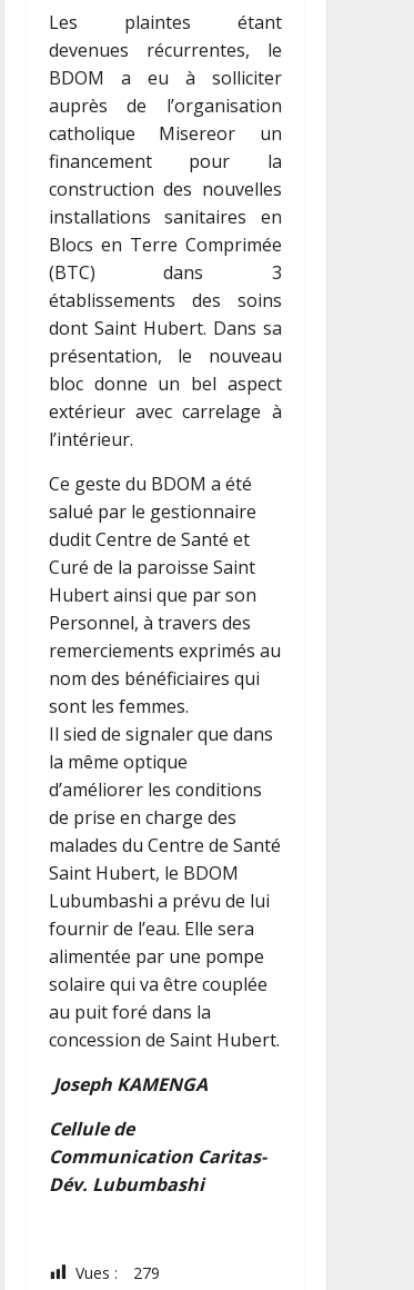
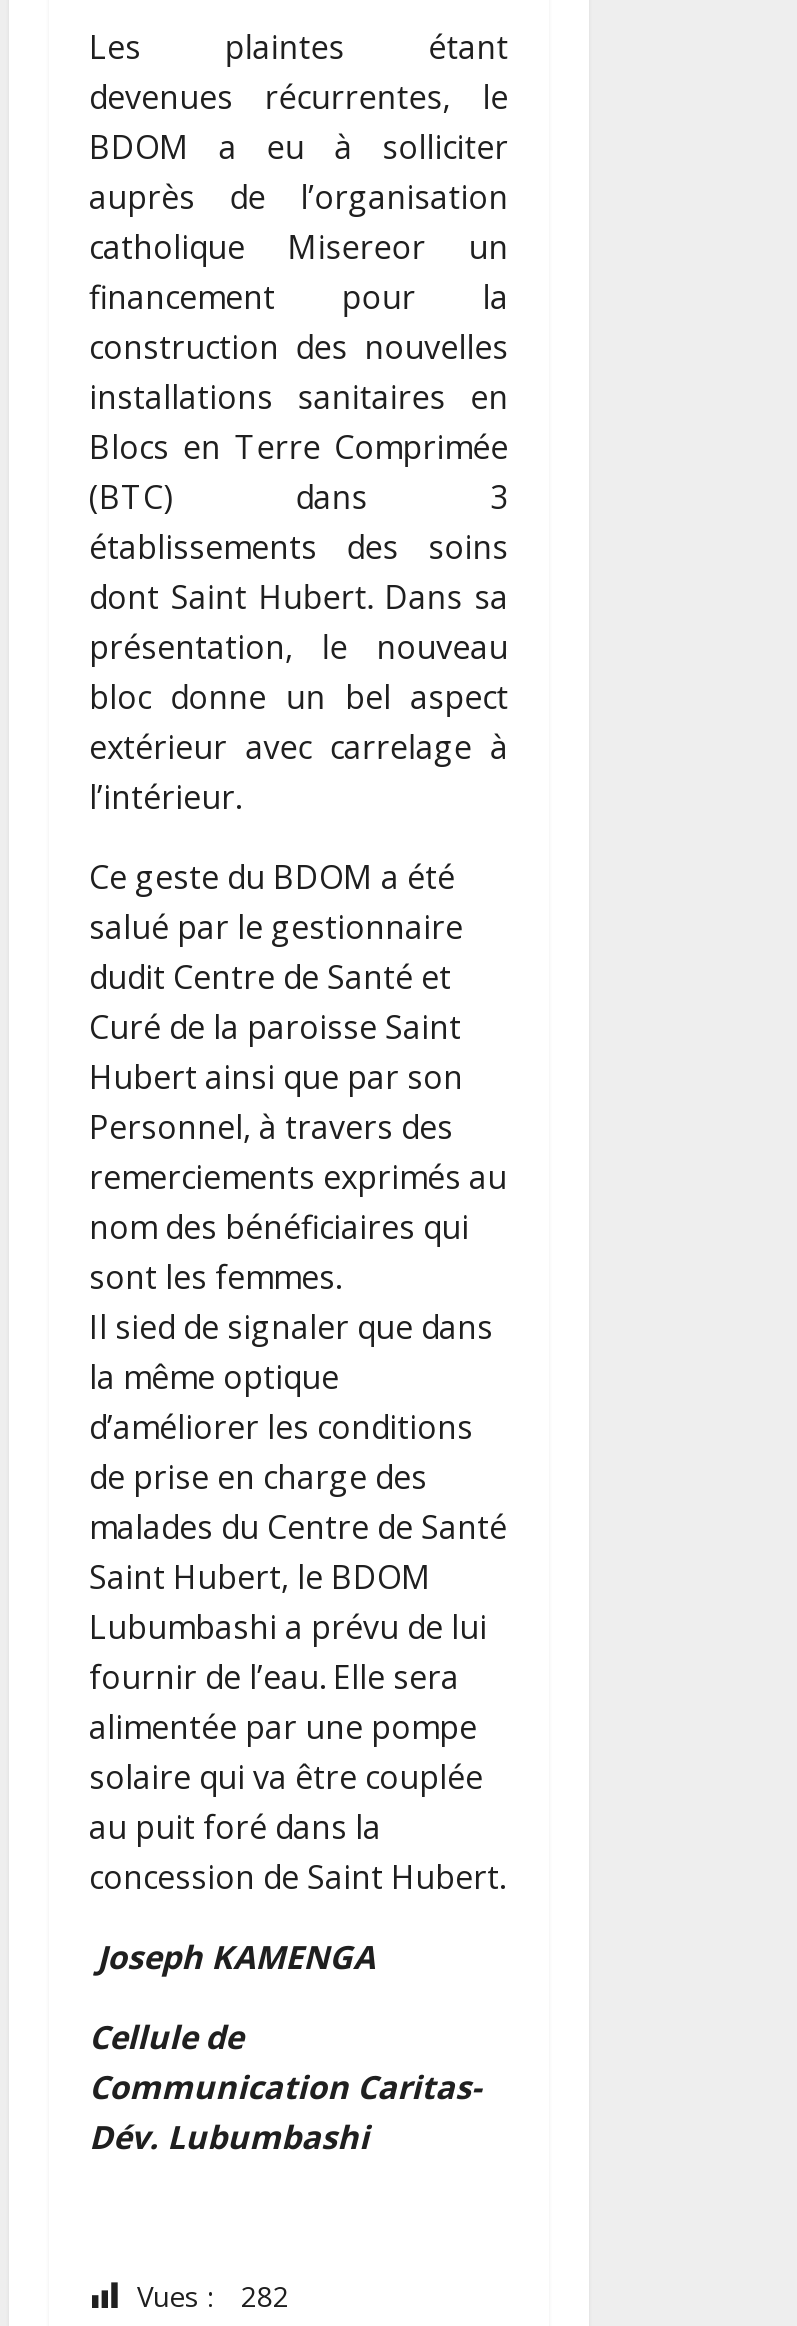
[75,1262,160,1283] Vues : 279 -> [137,2276,289,2314] Vues : 282

